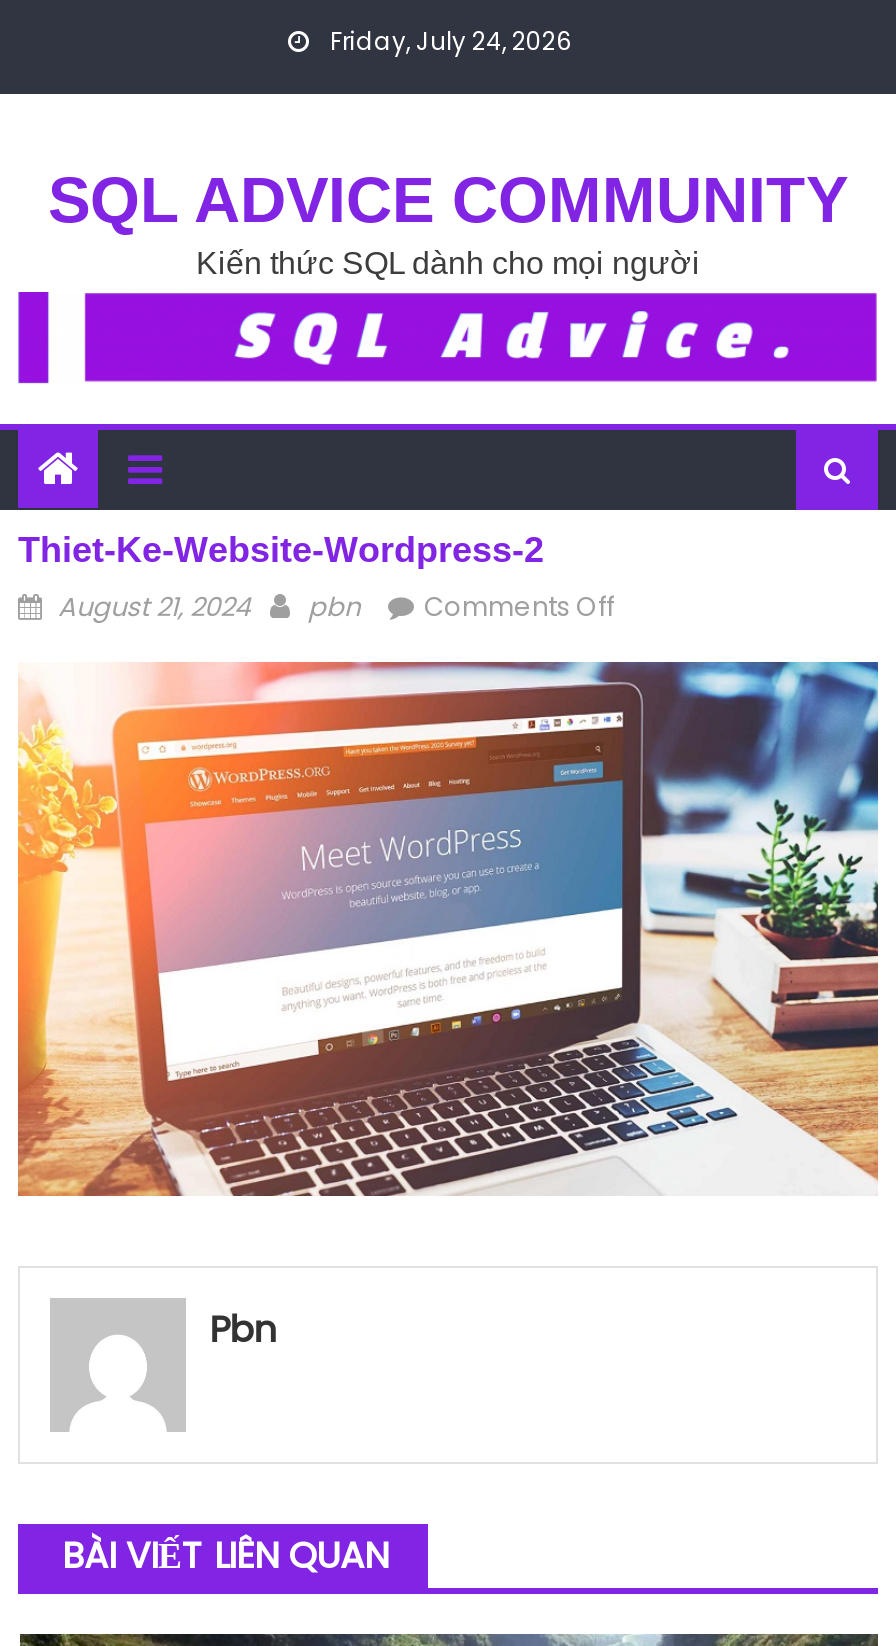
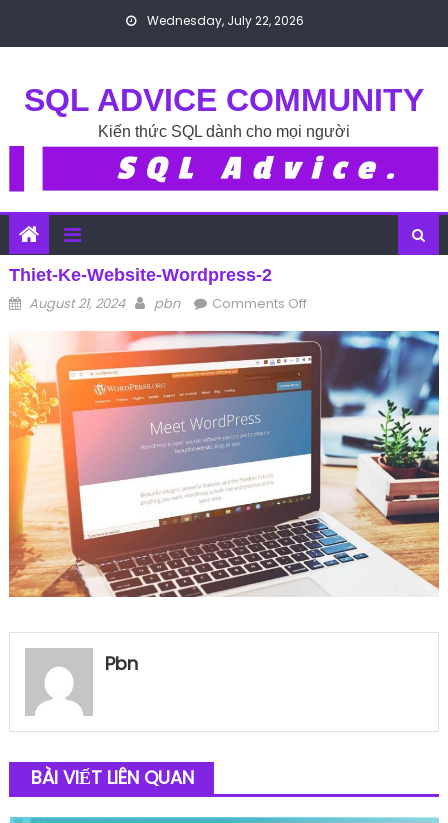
[324,24,572,58] Friday, July 24, 2026 -> [144,12,304,29] Wednesday, July 22, 2026

